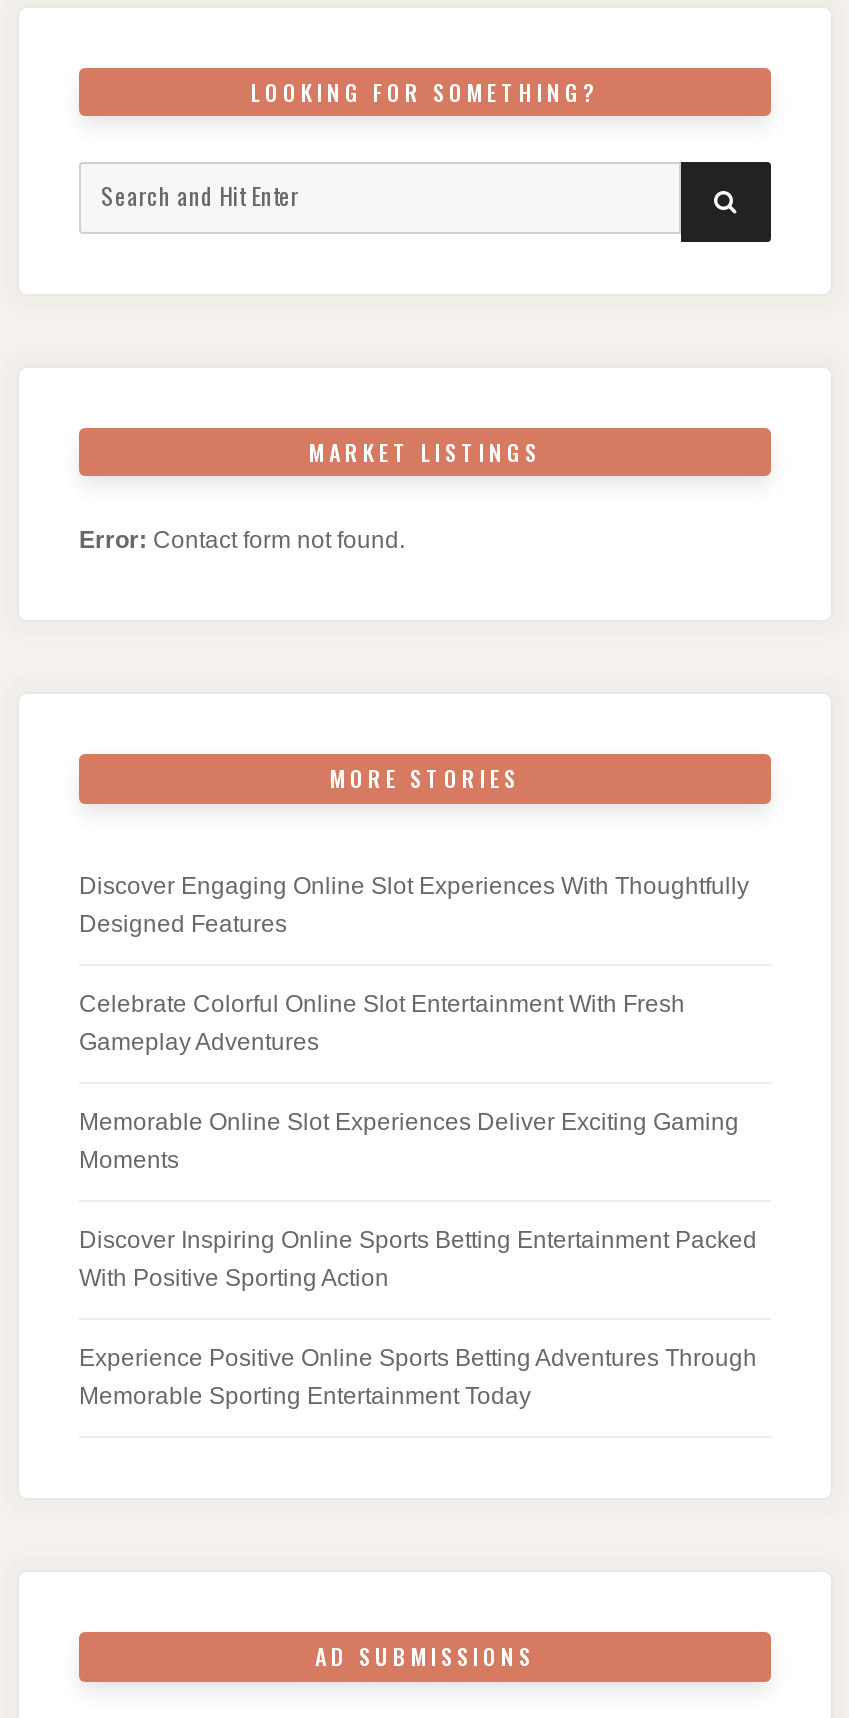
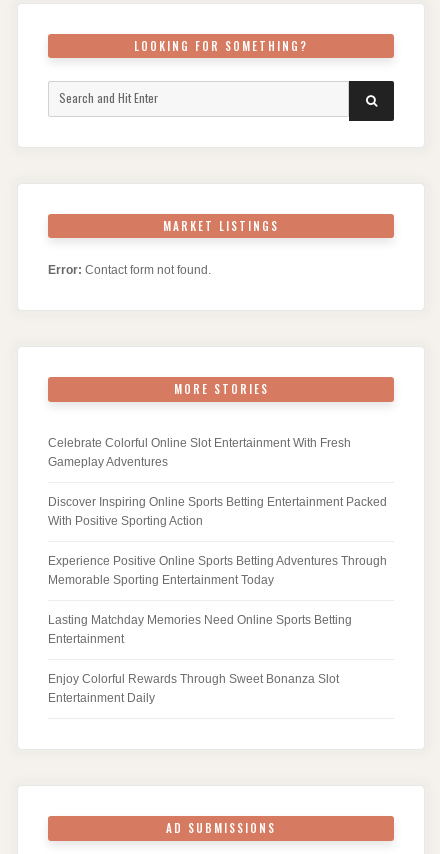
[79,872,749,938] Discover Engaging Online Slot Experiences With Thoughtfully | Designed Features -> none
moved [79,990,685,1056] -> [48,436,351,469]: Celebrate Colorful Online Slot Entertainment With Fresh | Gameplay Adventures
[79,1108,739,1174] Memorable Online Slot Experiences Deliver Exciting Gaming | Moments -> none
moved [79,1226,757,1410] -> [48,495,387,587]: Discover Inspiring Online Sports Betting Entertainment Packed | With Positive Sporting Action | Experience Positive Online Sports Betting Adventures Through | Memorable Sporting Entertainment Today
none -> [48,613,352,705] Lasting Matchday Memories Need Online Sports Betting | Entertainment | Enjoy Colorful Rewards Through Sweet Bonanza Slot | Entertainment Daily

